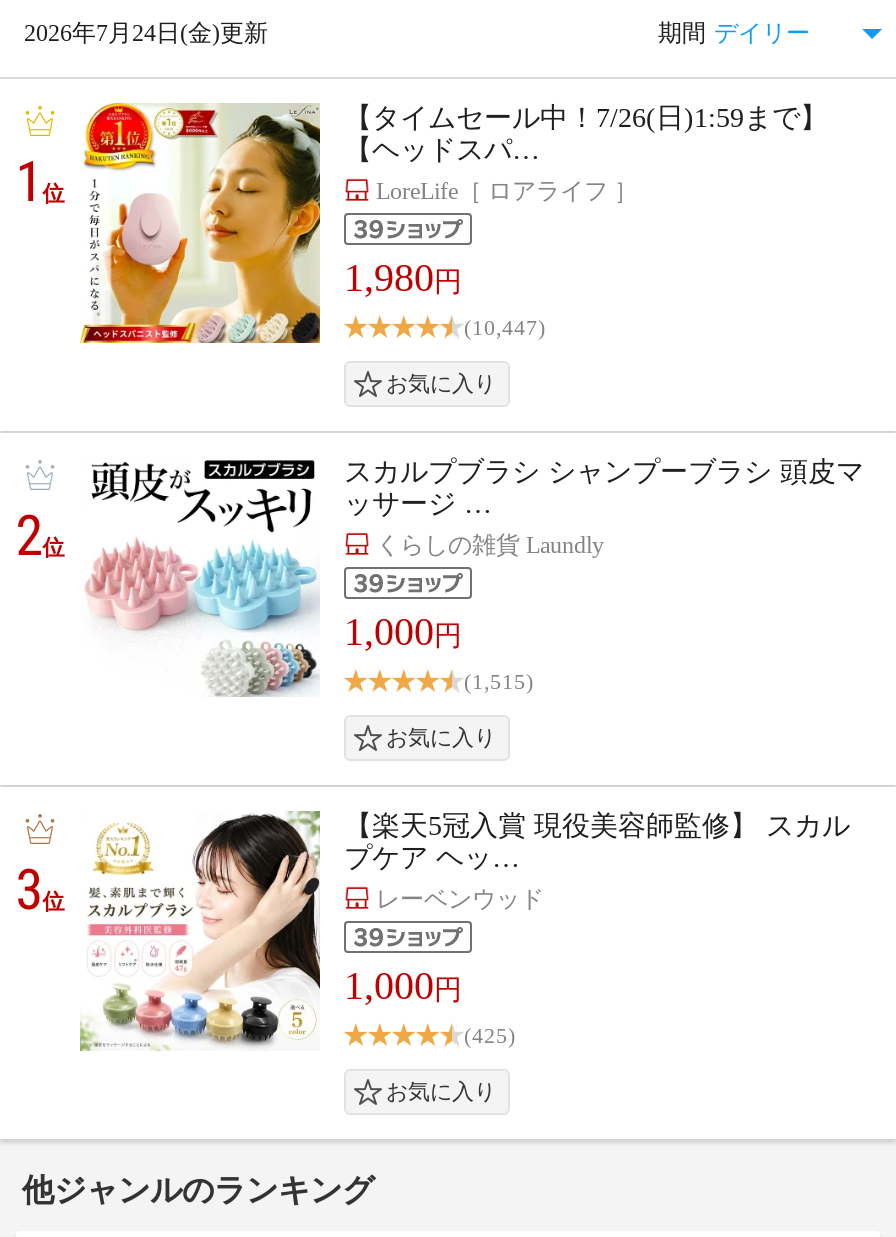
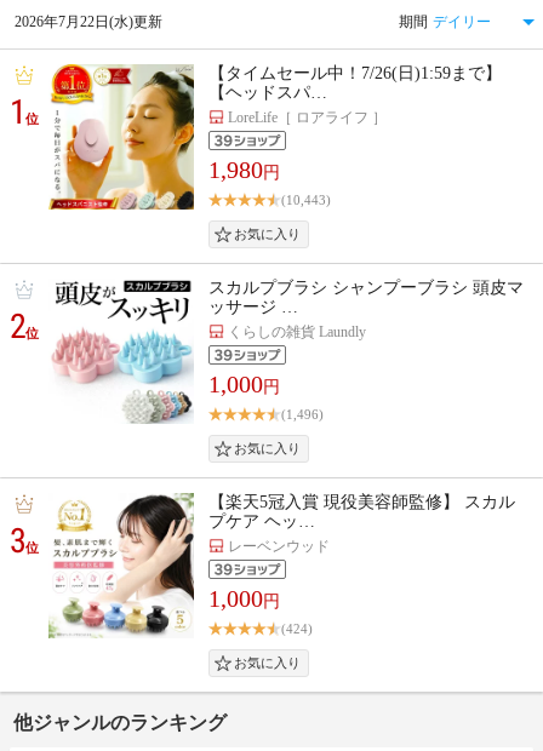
[24,19,268,47] 2026年7月24日(金)更新 -> [15,13,162,30] 2026年7月22日(水)更新
[464,316,546,340] (10,447) -> [281,193,331,207] (10,443)
[464,670,534,694] (1,515) -> [281,407,324,422] (1,496)
[464,1024,516,1048] (425) -> [281,622,313,636] (424)

